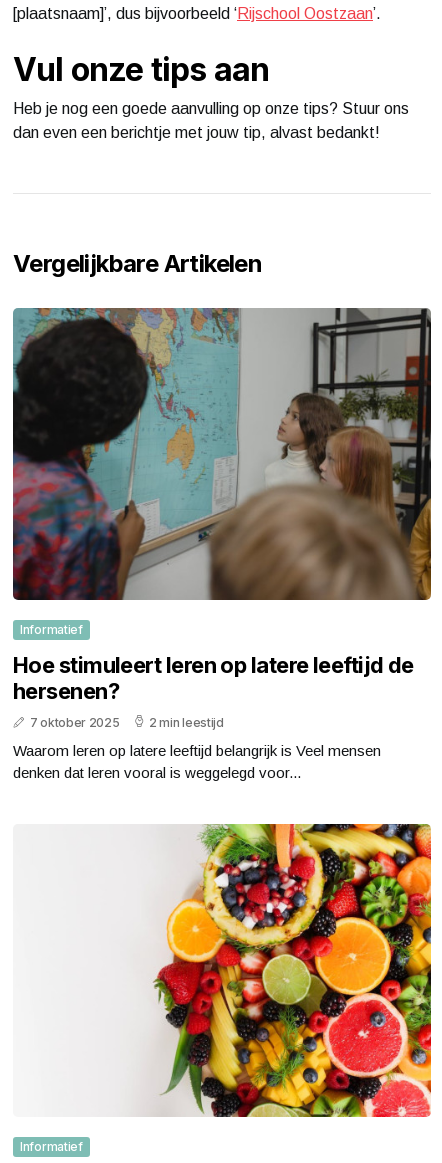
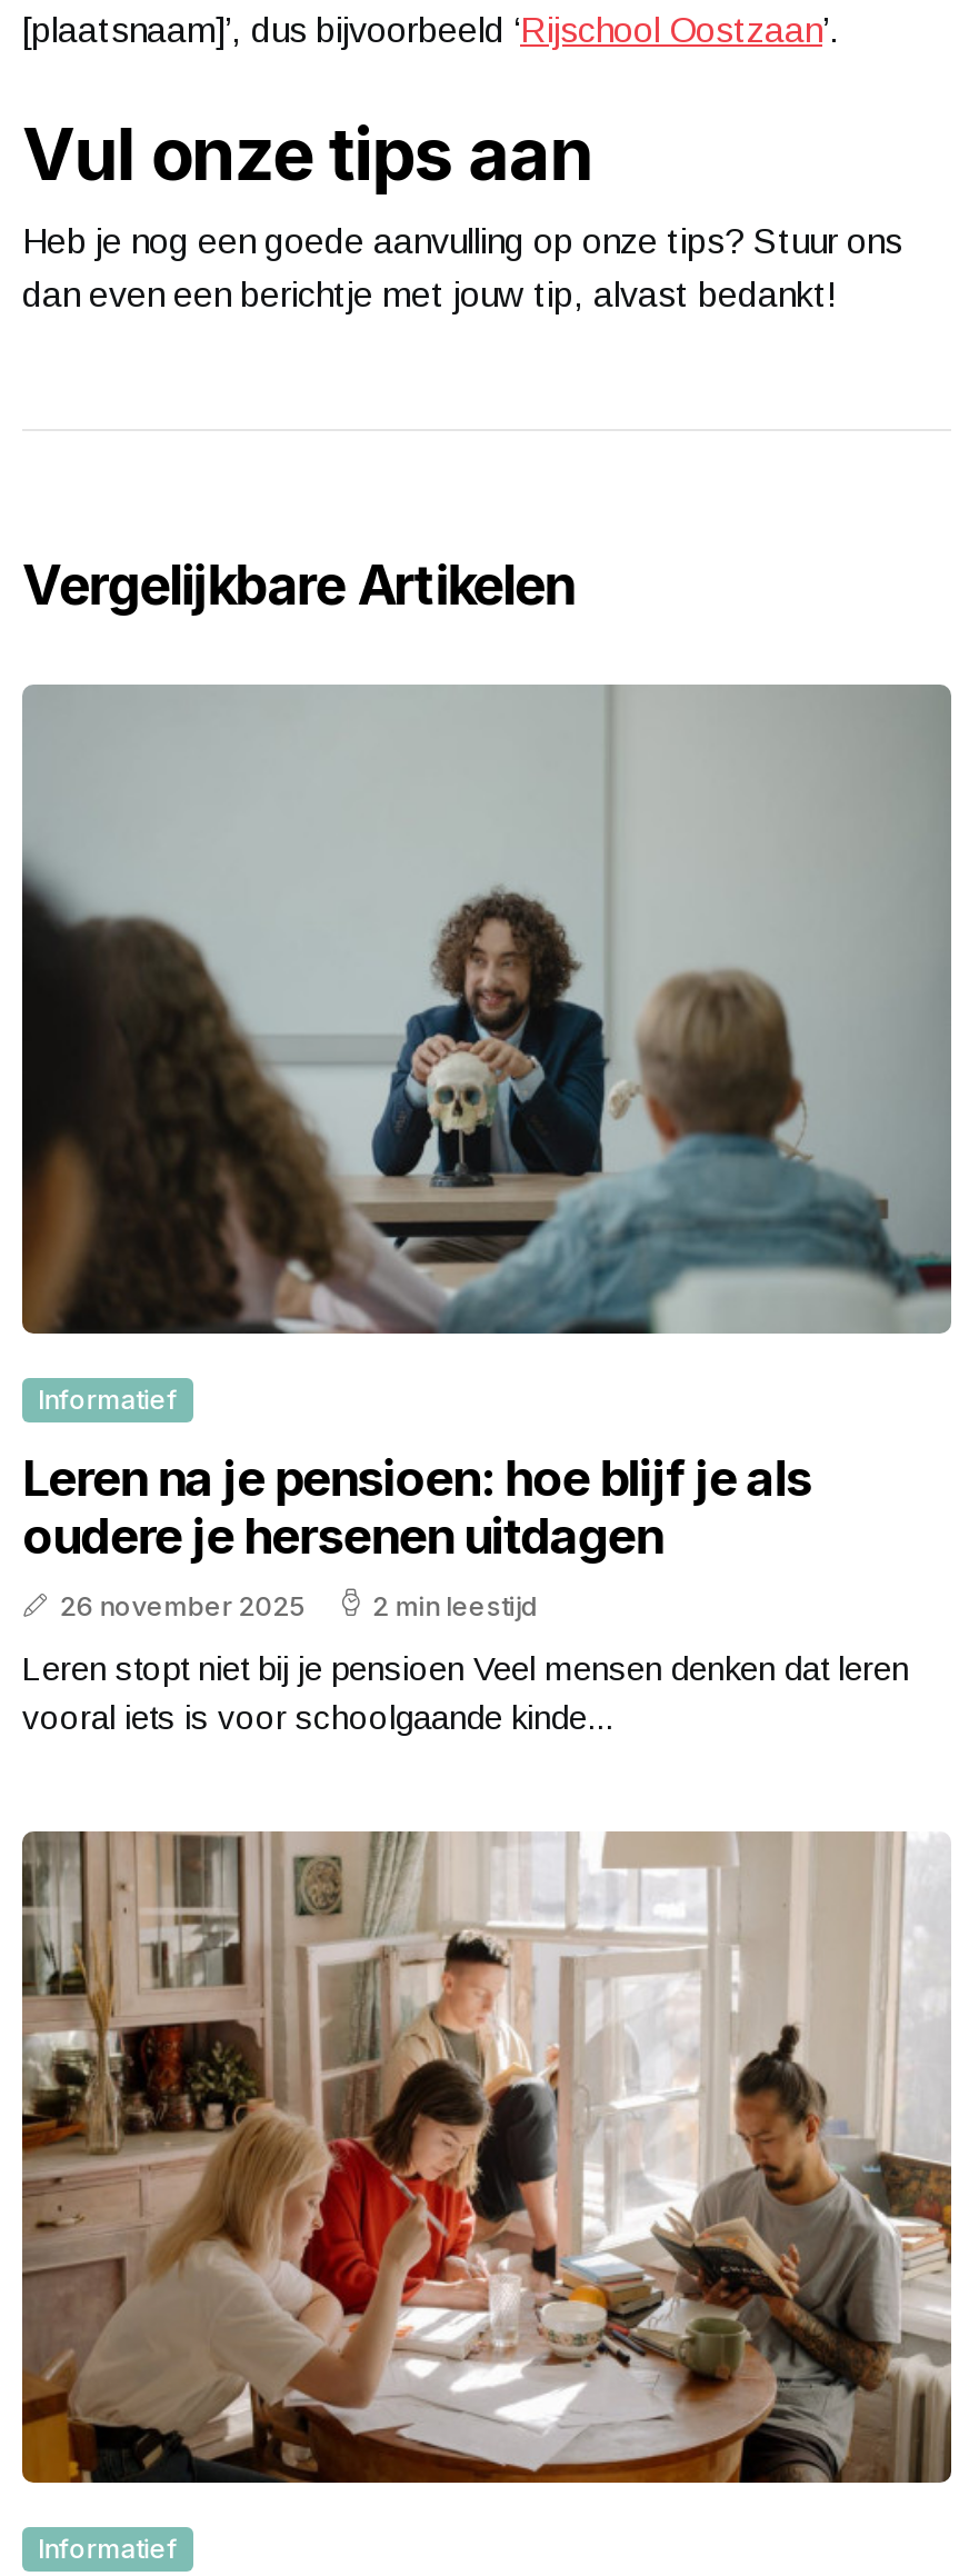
[12,307,432,600] [image] -> [20,685,953,1334] [image]
[13,652,414,730] Hoe stimuleert leren op latere leeftijd de | hersenen? | 7 oktober 2025 -> [22,1450,811,1623] Leren na je pensioen: hoe blijf je als | oudere je hersenen uitdagen | 26 november 2025
[13,742,381,781] Waarom leren op latere leeftijd belangrijk is Veel mensen | denken dat leren vooral is weggelegd voor... -> [22,1650,909,1737] Leren stopt niet bij je pensioen Veel mensen denken dat leren | vooral iets is voor schoolgaande kinde...
[13,823,432,1118] [image] -> [20,1829,953,2485] [image]

